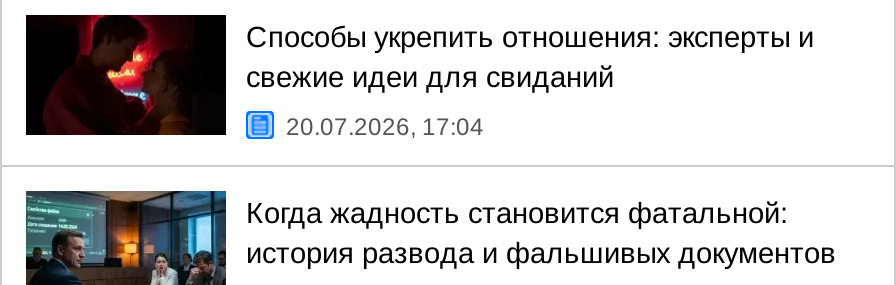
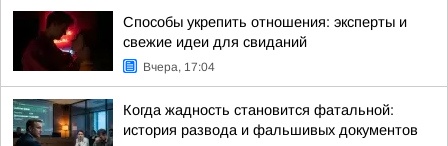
[286,113,484,141] 20.07.2026, 17:04 -> [143,60,215,74] Вчера, 17:04

